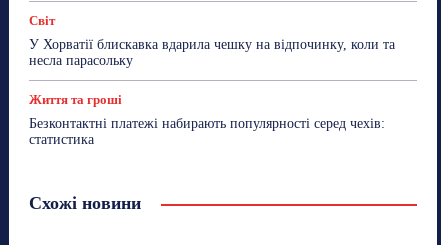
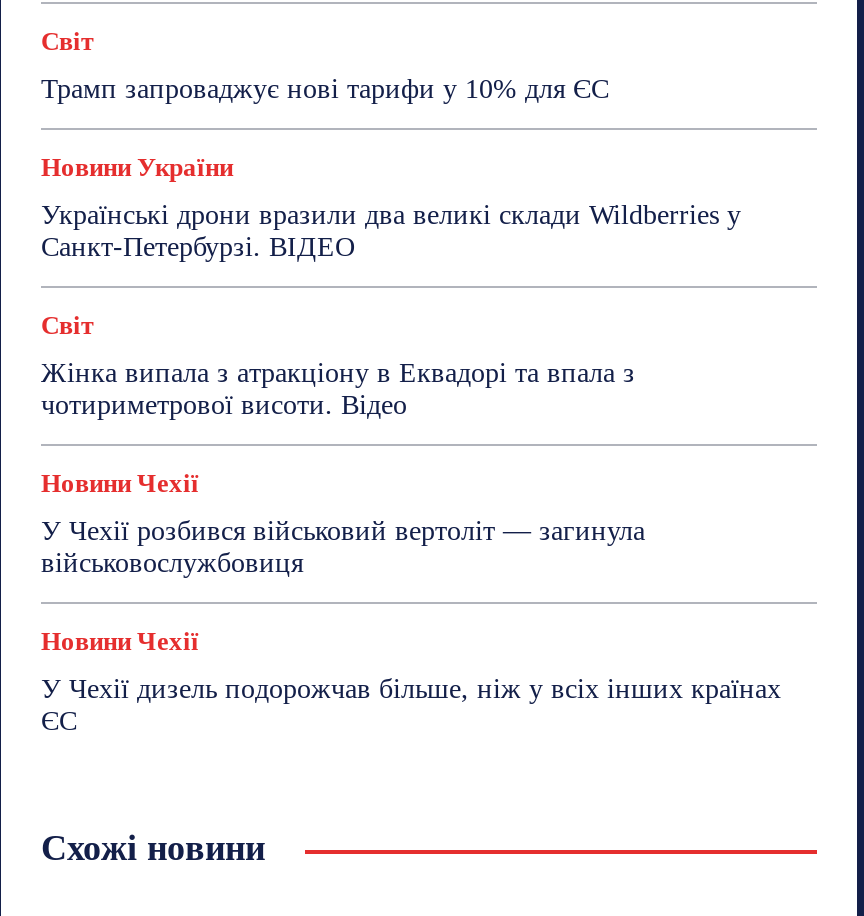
[29,37,395,147] У Хорватії блискавка вдарила чешку на відпочинку, коли та | несла парасольку | Життя та гроші | Безконтактні платежі набирають популярності серед чехів: | статистика -> [41,74,781,736] Трамп запроваджує нові тарифи у 10% для ЄС | Новини України | Українські дрони вразили два великі склади Wildberries у | Санкт-Петербурзі. ВІДЕО | Світ | Жінка випала з атракціону в Еквадорі та впала з | чотириметрової висоти. Відео | Новини Чехії | У Чехії розбився військовий вертоліт — загинула | військовослужбовиця | Новини Чехії | У Чехії дизель подорожчав більше, ніж у всіх інших країнах | ЄС

